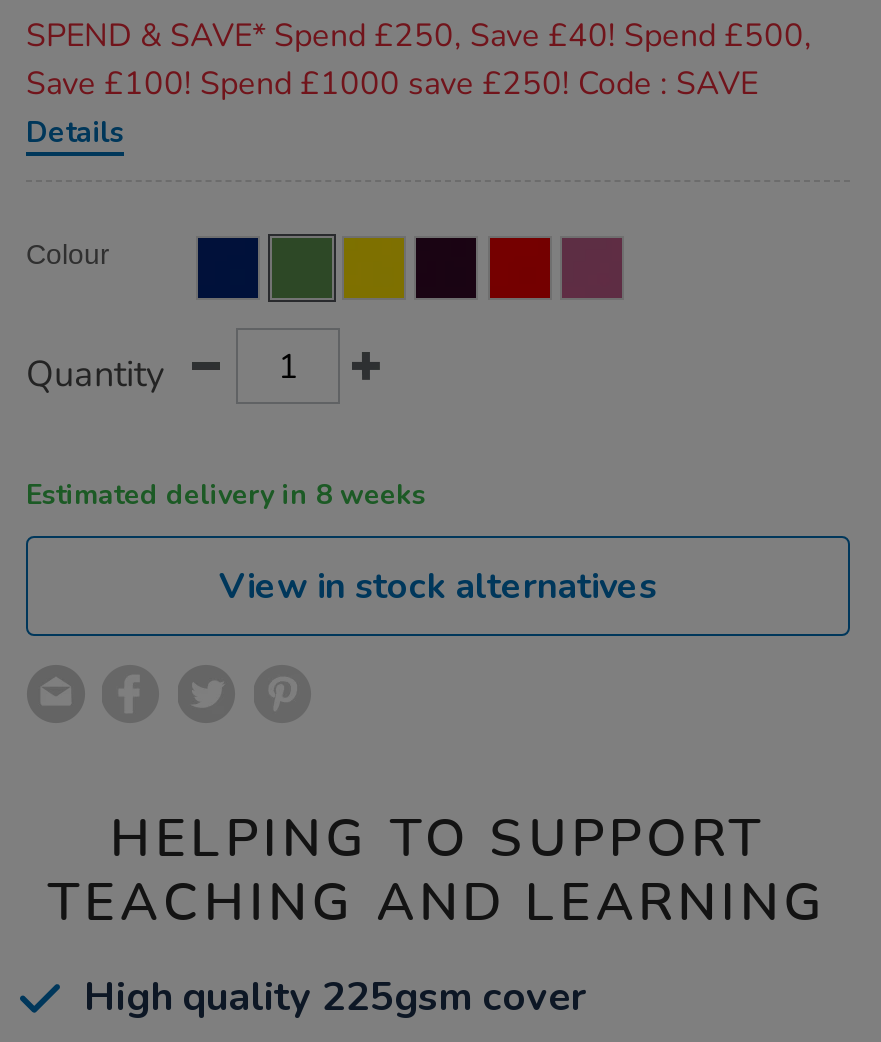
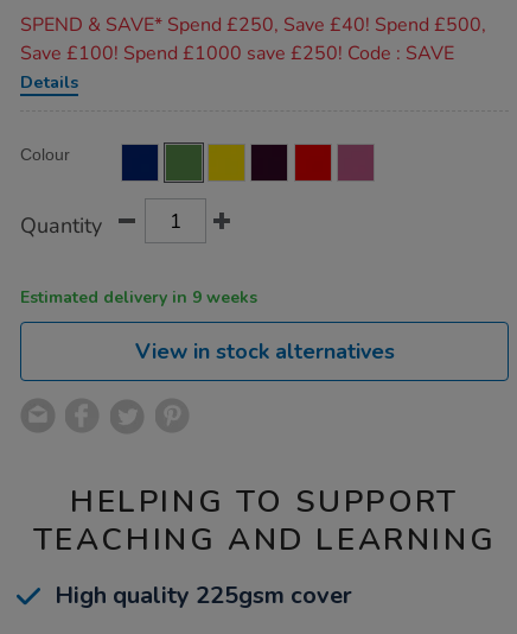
[26,477,426,515] Estimated delivery in 8 weeks -> [20,286,257,309] Estimated delivery in 9 weeks

